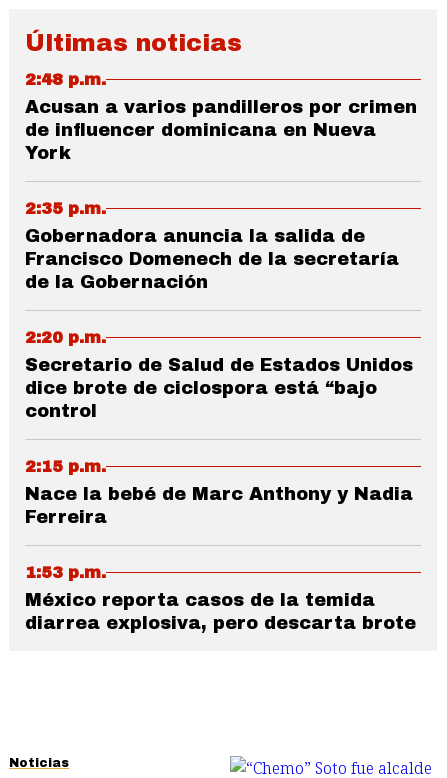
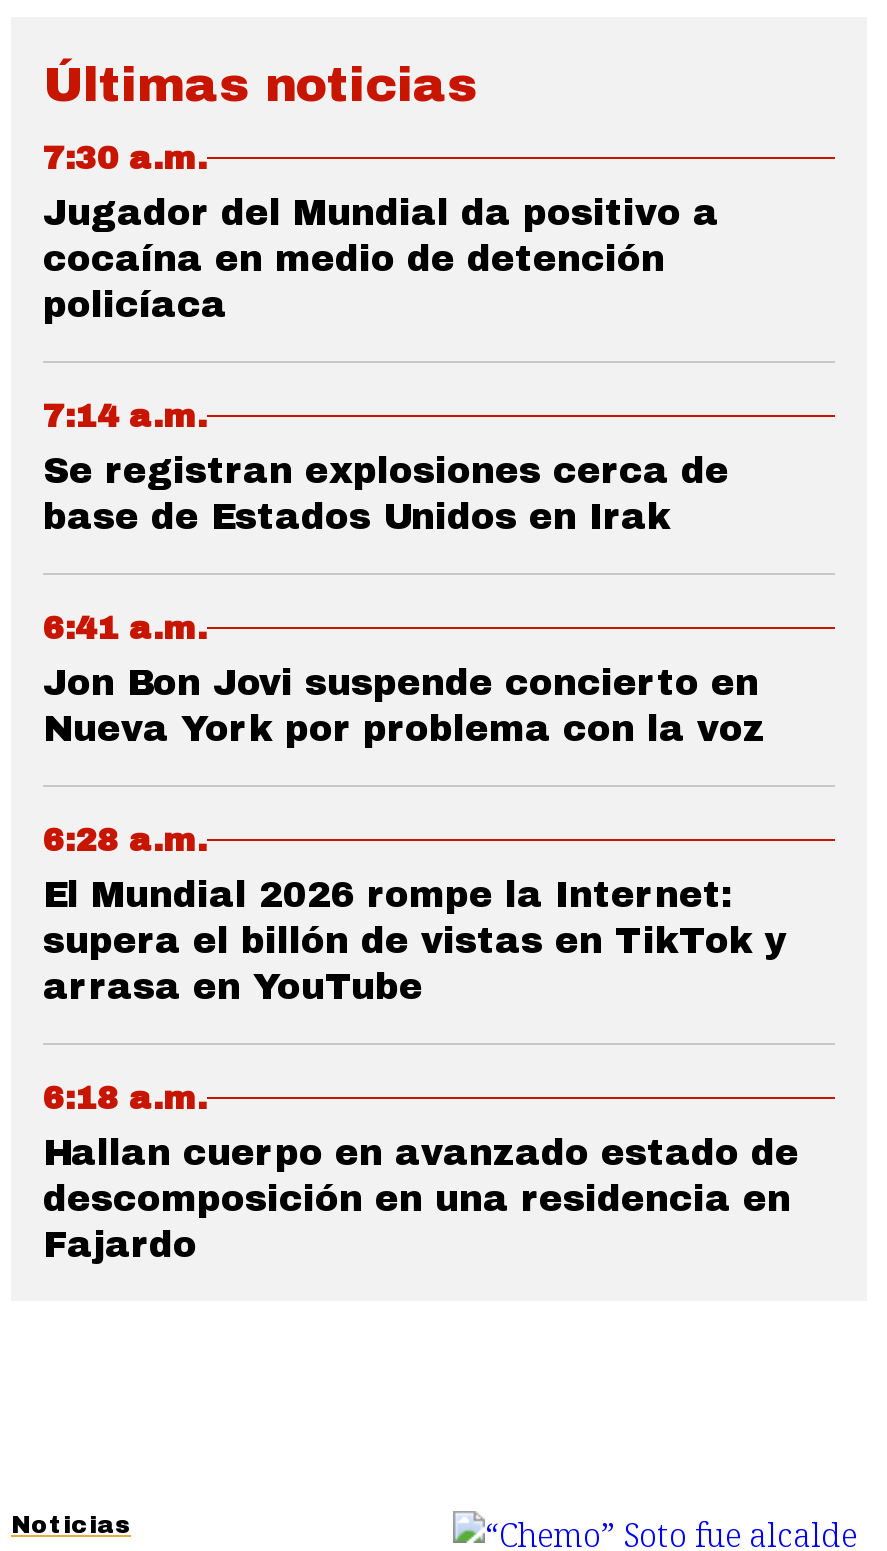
[25,71,417,163] 2:48 p.m. | Acusan a varios pandilleros por crimen | de influencer dominicana en Nueva | York -> [43,141,719,325] 7:30 a.m. | Jugador del Mundial da positivo a | cocaína en medio de detención | policíaca
[25,200,399,292] 2:35 p.m. | Gobernadora anuncia la salida de | Francisco Domenech de la secretaría | de la Gobernación -> [43,399,729,537] 7:14 a.m. | Se registran explosiones cerca de | base de Estados Unidos en Irak
[25,329,413,421] 2:20 p.m. | Secretario de Salud de Estados Unidos | dice brote de ciclospora está “bajo | control -> [43,611,765,749] 6:41 a.m. | Jon Bon Jovi suspende concierto en | Nueva York por problema con la voz
[25,458,413,527] 2:15 p.m. | Nace la bebé de Marc Anthony y Nadia | Ferreira -> [43,823,787,1007] 6:28 a.m. | El Mundial 2026 rompe la Internet: | supera el billón de vistas en TikTok y | arrasa en YouTube
[25,564,416,633] 1:53 p.m. | México reporta casos de la temida | diarrea explosiva, pero descarta brote -> [43,1081,799,1265] 6:18 a.m. | Hallan cuerpo en avanzado estado de | descomposición en una residencia en | Fajardo

